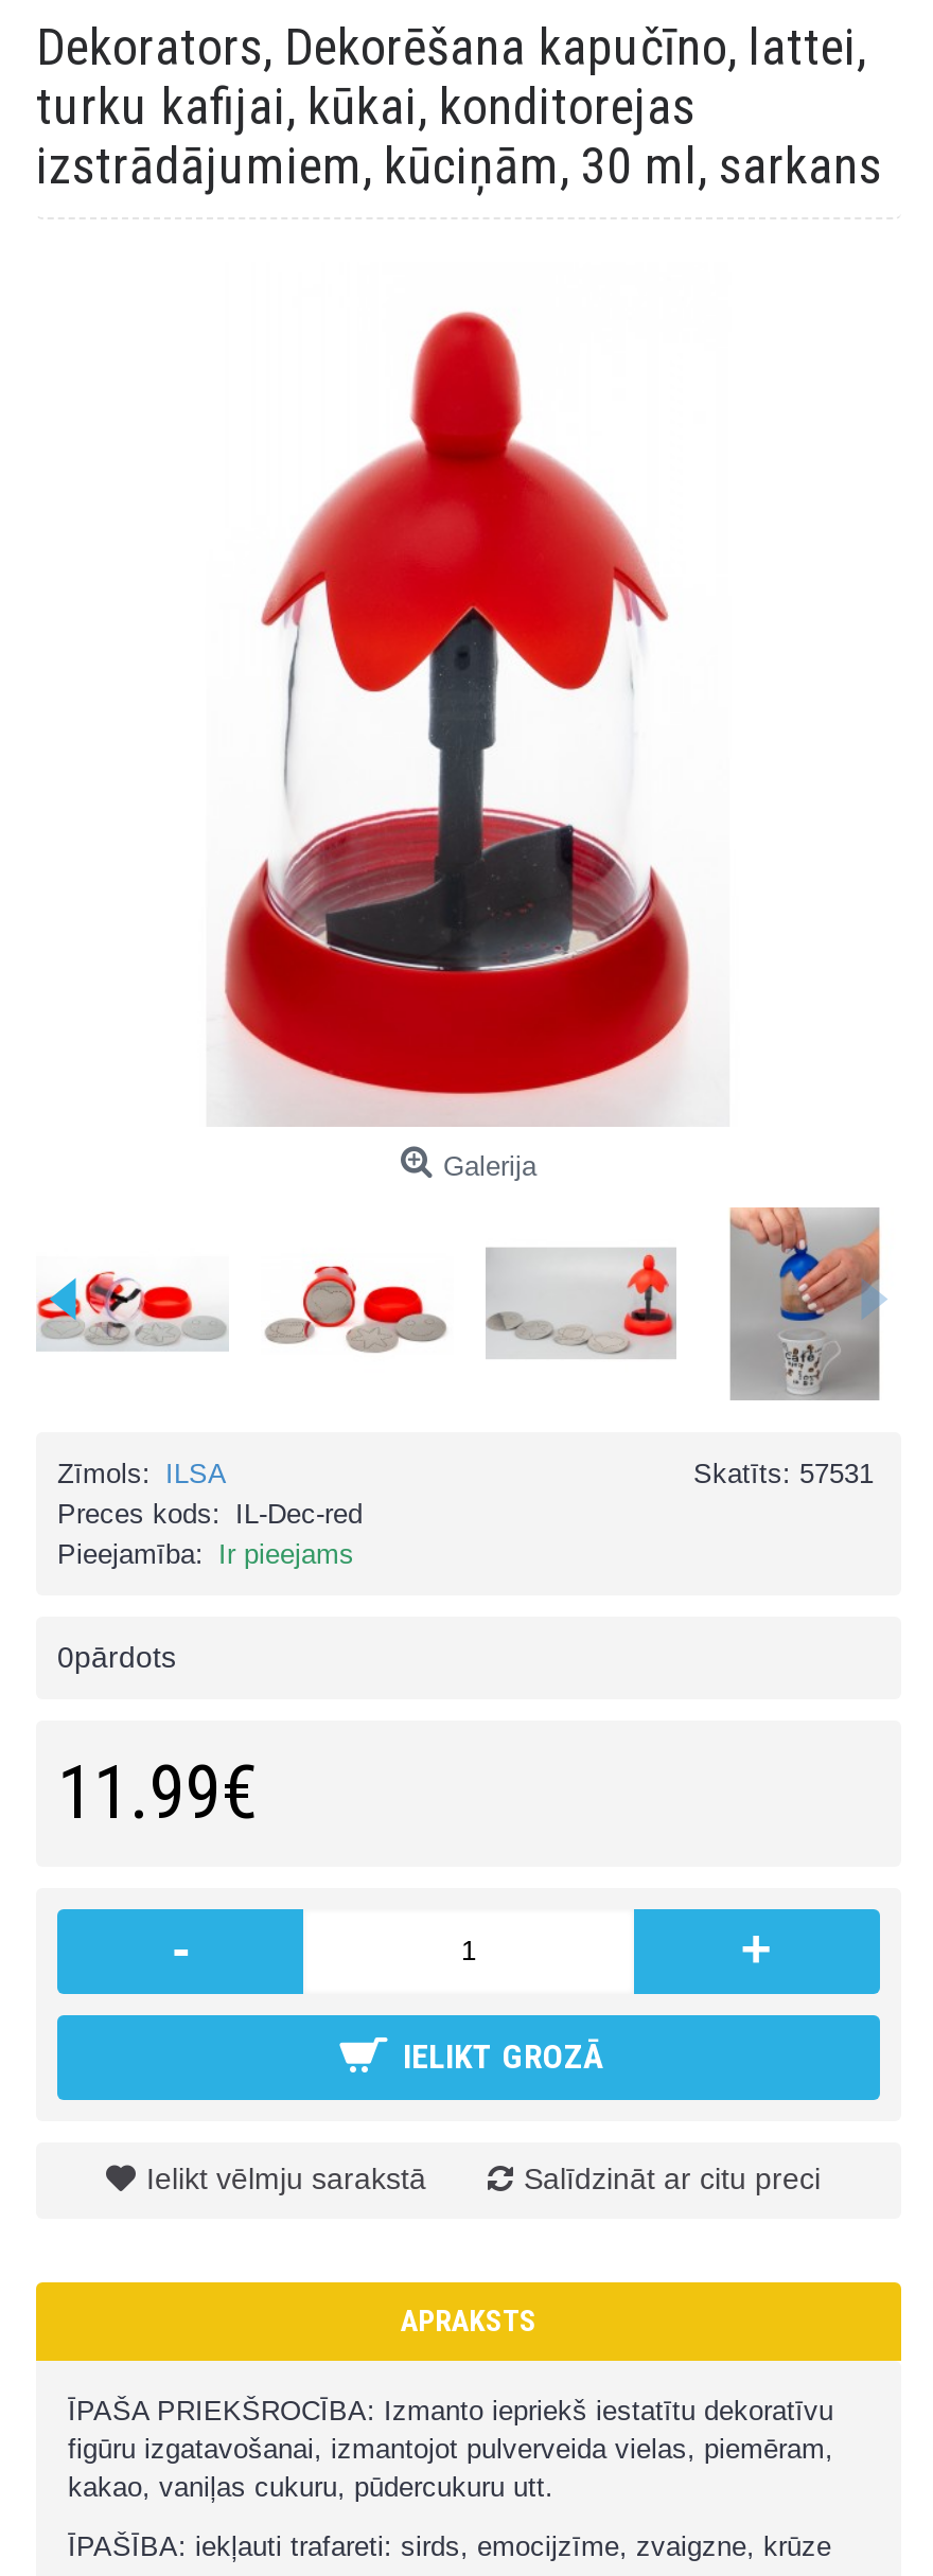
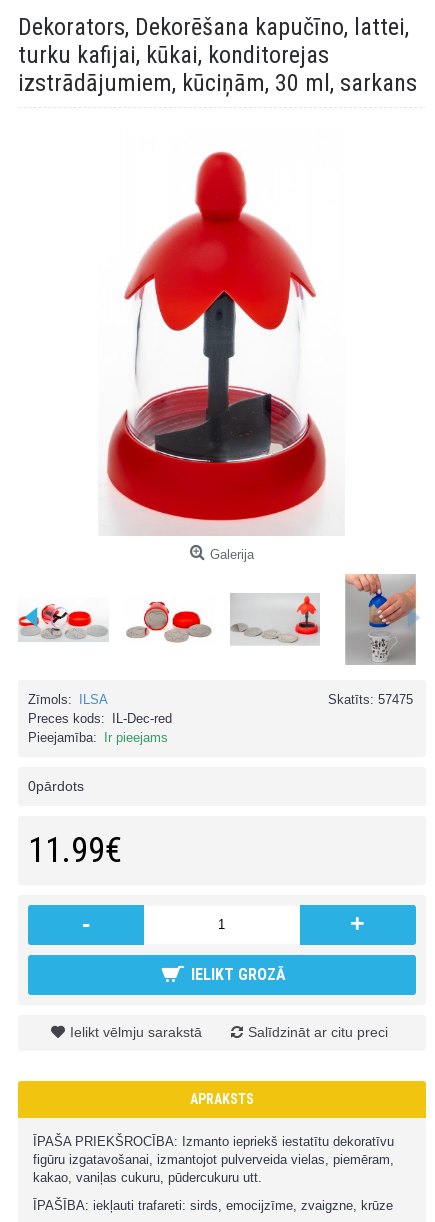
[693,1457,874,1489] Skatīts: 57531 -> [328,692,413,707] Skatīts: 57475

